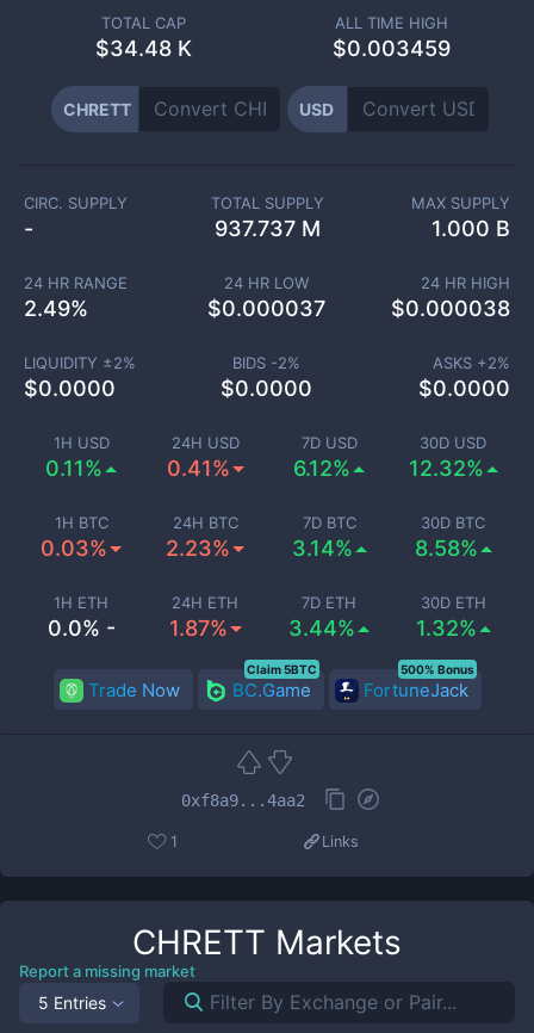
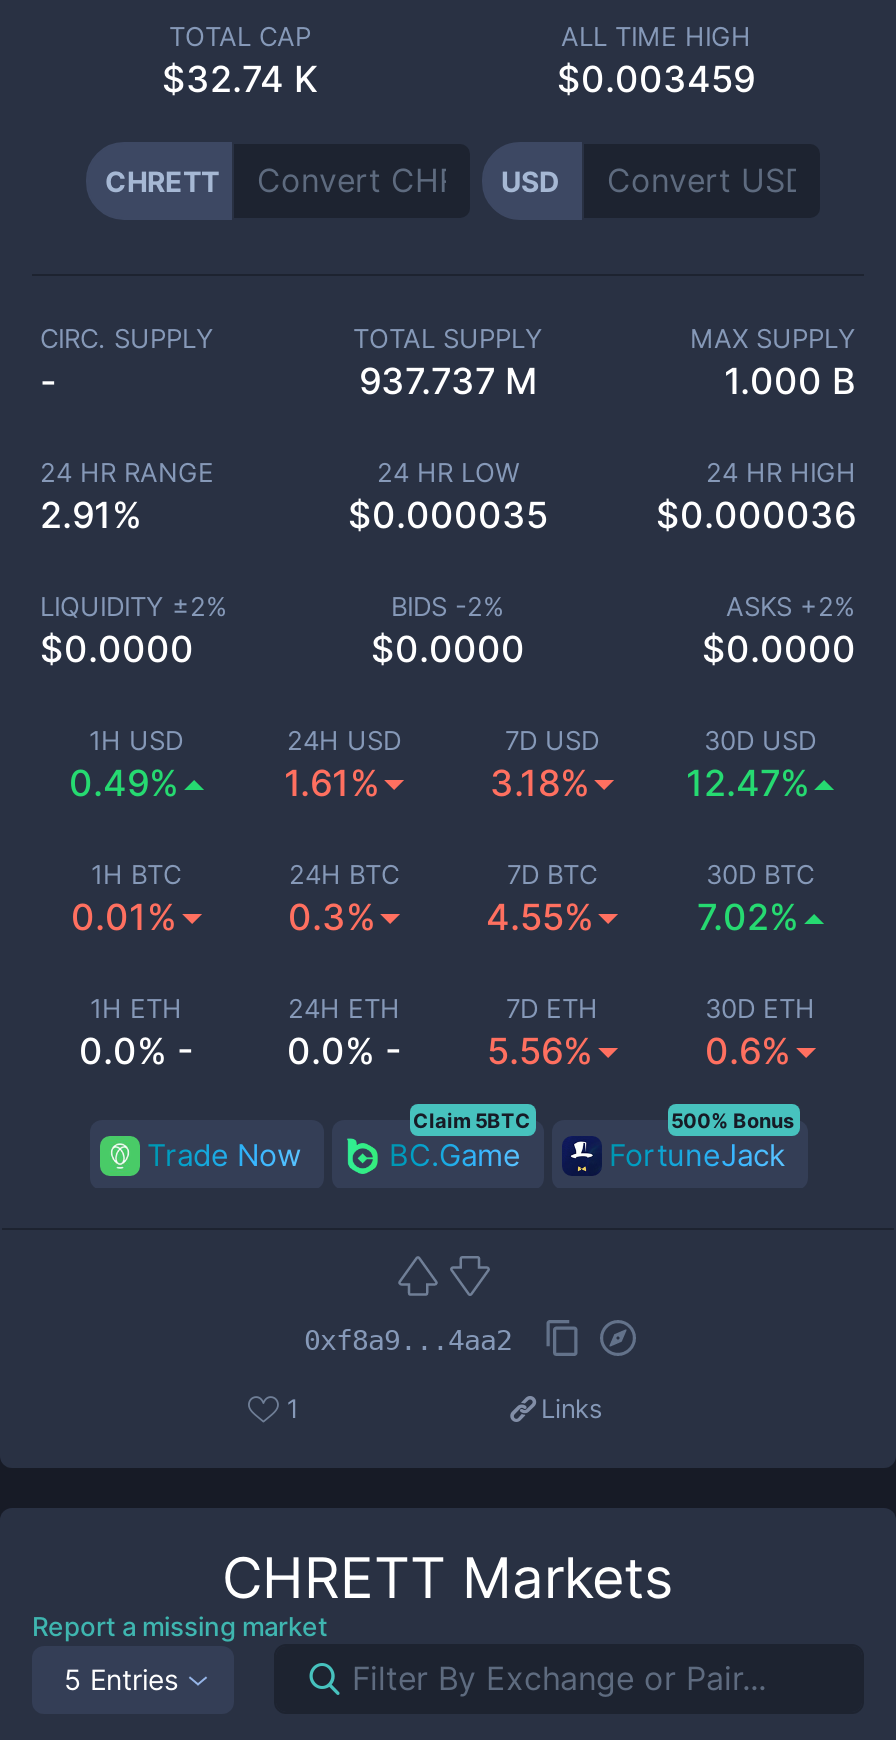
[95,36,191,61] $34.48 K -> [162,58,318,100] $32.74 K
[24,296,88,321] 2.49% -> [40,494,142,536] 2.91%
[208,296,326,321] $0.000037 -> [348,494,548,536] $0.000035
[391,296,510,321] $0.000038 -> [656,494,856,536] $0.000036
[45,456,103,481] 0.11% -> [69,762,179,804] 0.49%
[166,456,229,481] 0.41% -> [284,762,380,804] 1.61%
[293,456,350,481] 6.12% -> [490,762,590,804] 3.18%
[408,456,483,481] 12.32% -> [686,762,810,804] 12.47%
[41,536,107,561] 0.03% -> [71,896,177,938] 0.01%
[166,536,230,561] 2.23% -> [288,896,376,938] 0.3%
[291,536,352,561] 3.14% -> [486,896,594,938] 4.55%
[414,536,477,561] 8.58% -> [697,896,799,938] 7.02%
[169,616,227,641] 1.87% -> [287,1030,401,1072] 0.0% -
[288,616,355,641] 3.44% -> [487,1030,593,1072] 5.56%
[415,616,476,641] 1.32% -> [705,1030,791,1072] 0.6%

